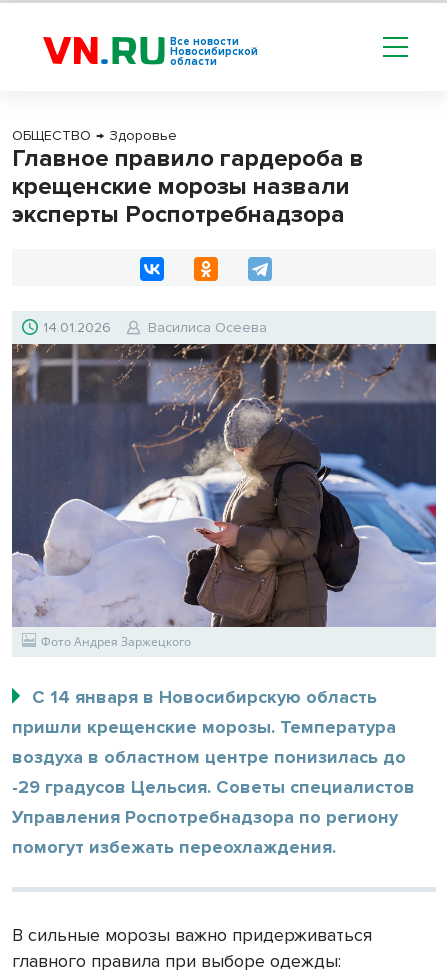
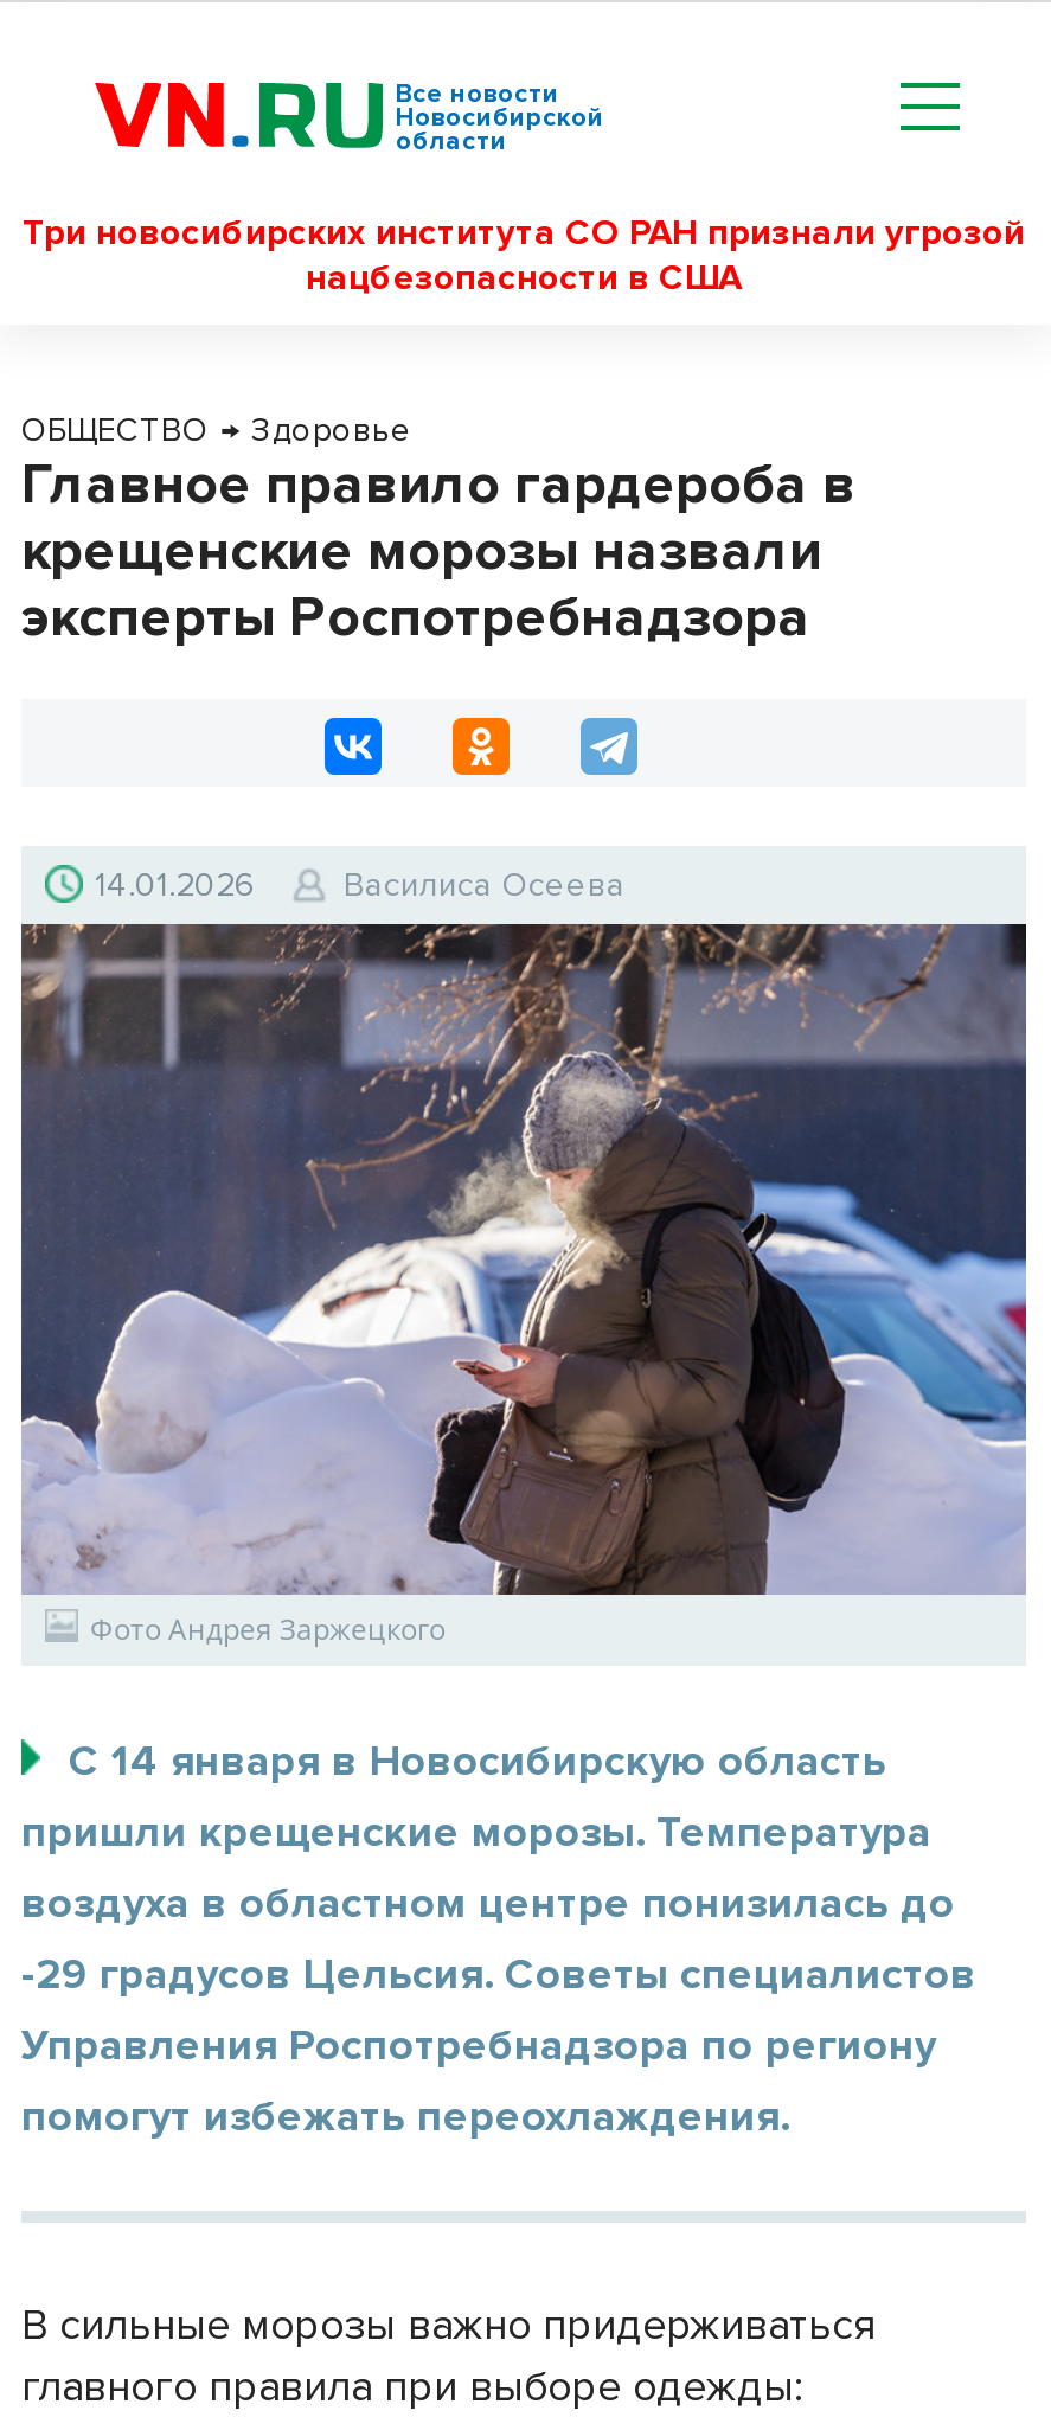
none -> [23,211,1025,299] Три новосибирских института СО РАН признали угрозой | нацбезопасности в США

